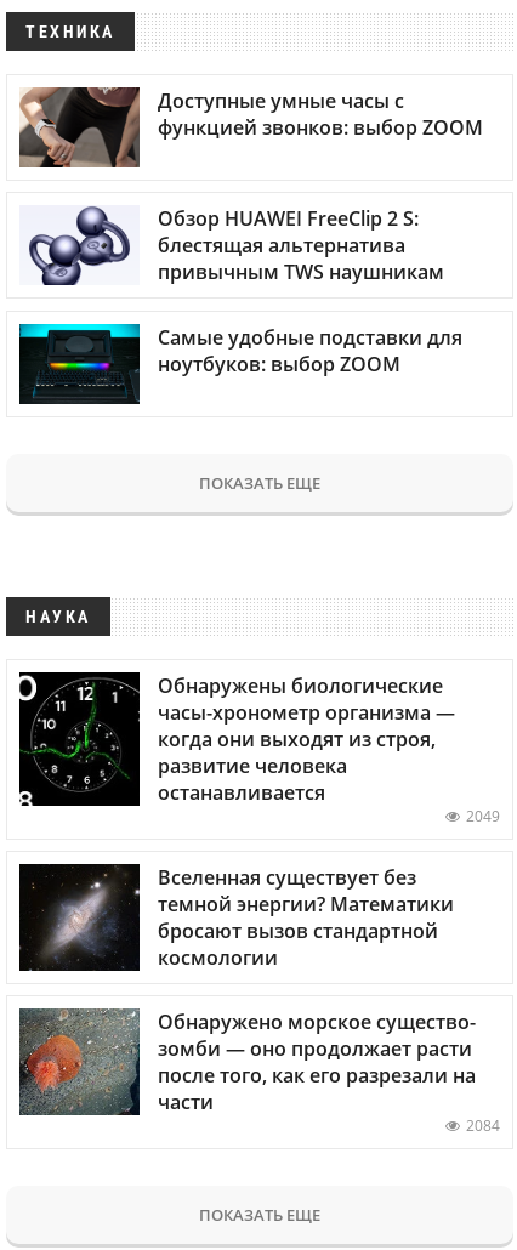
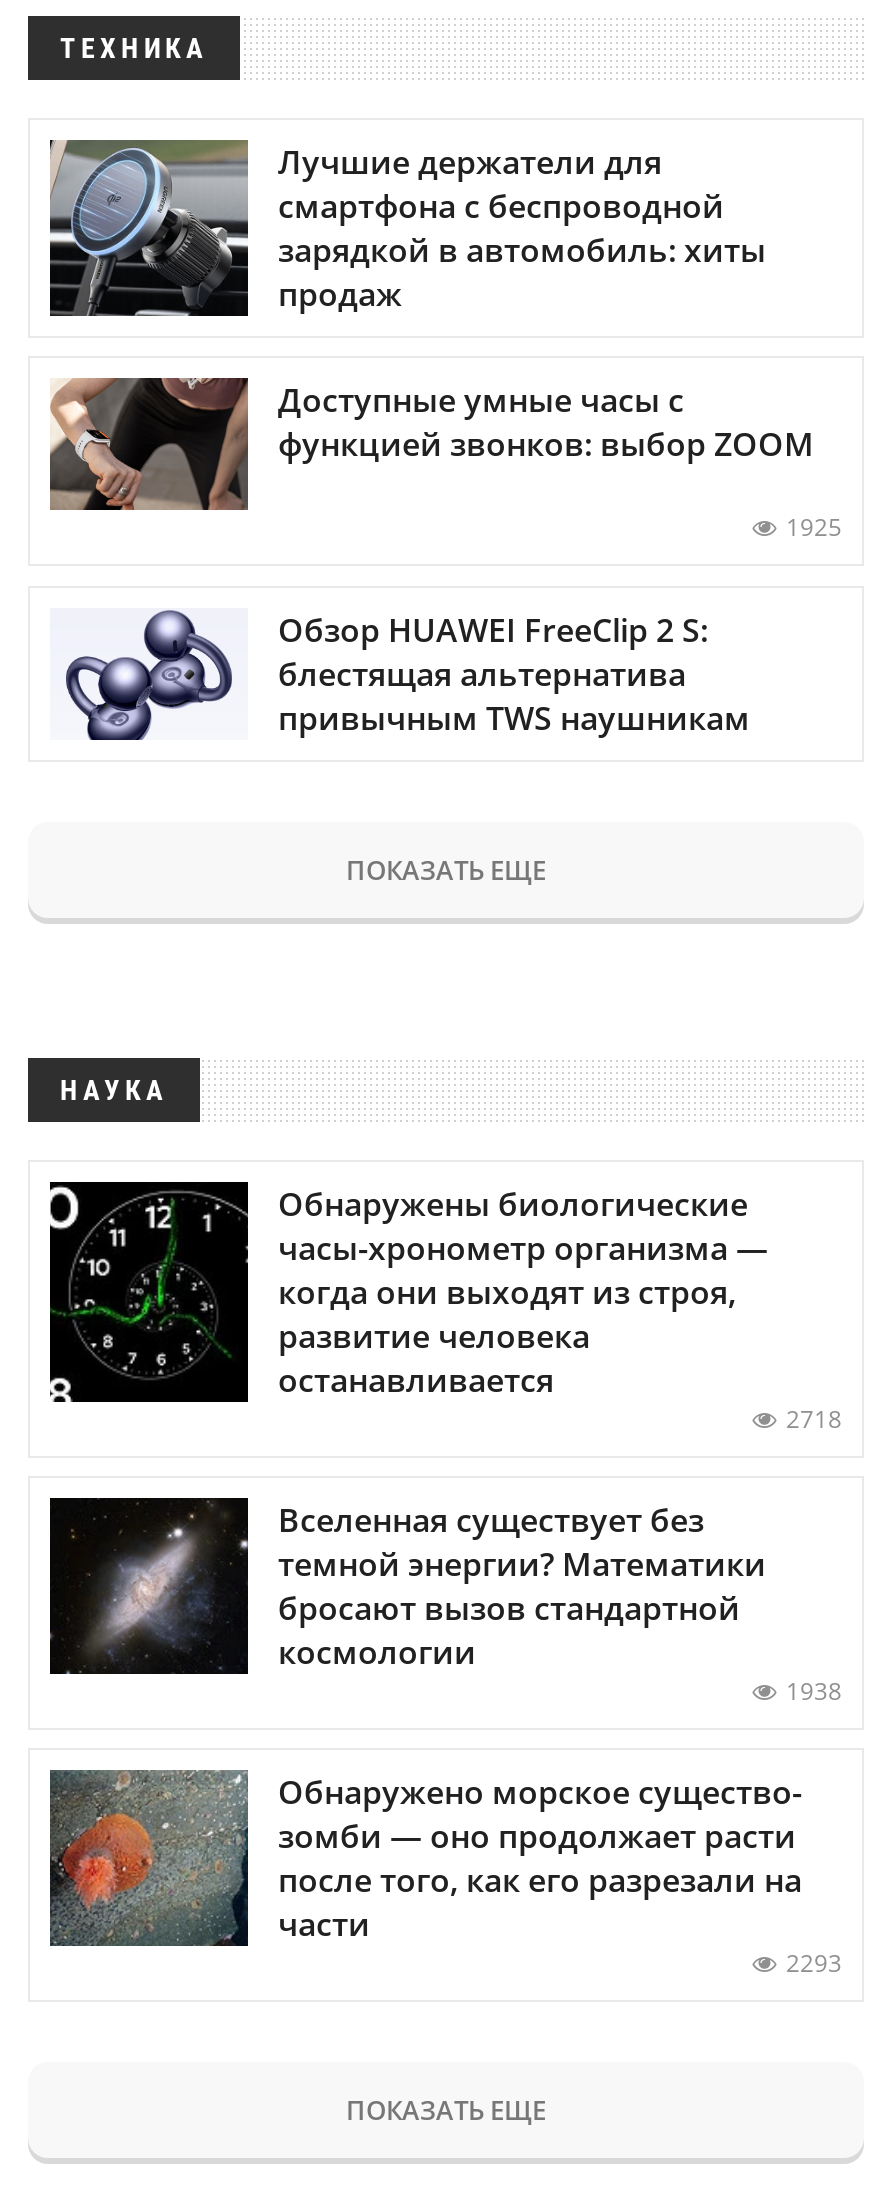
none -> [48,138,766,318] [image] | Лучшие держатели для | смартфона с беспроводной | зарядкой в автомобиль: хиты | продаж
moved [18,85,483,169] -> [48,374,814,512]: [image] | Доступные умные часы с | функцией звонков: выбор ZOOM
none -> [786,511,842,545] 1925
moved [27,205,444,288] -> [62,607,750,742]: [image] | Обзор HUAWEI FreeClip 2 S: | блестящая альтернатива | привычным TWS наушникам
[18,323,462,405] [image] | Самые удобные подставки для | ноутбуков: выбор ZOOM -> none
[466,805,500,826] 2049 -> [786,1401,842,1435] 2718
none -> [786,1674,842,1708] 1938
[466,1115,500,1136] 2084 -> [786,1946,842,1980] 2293

